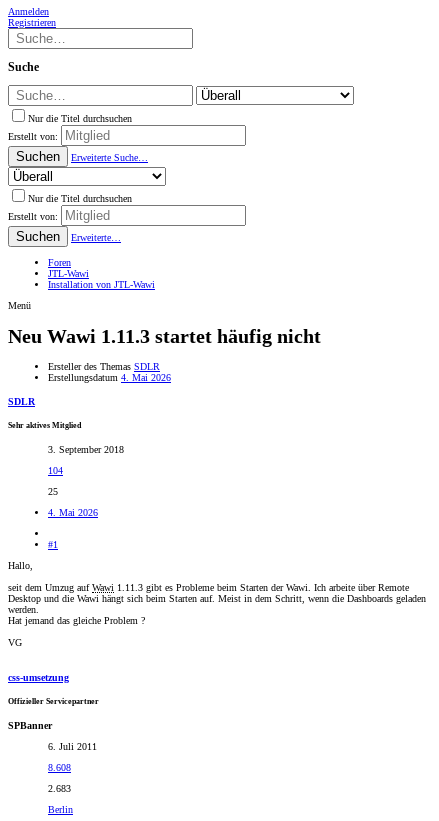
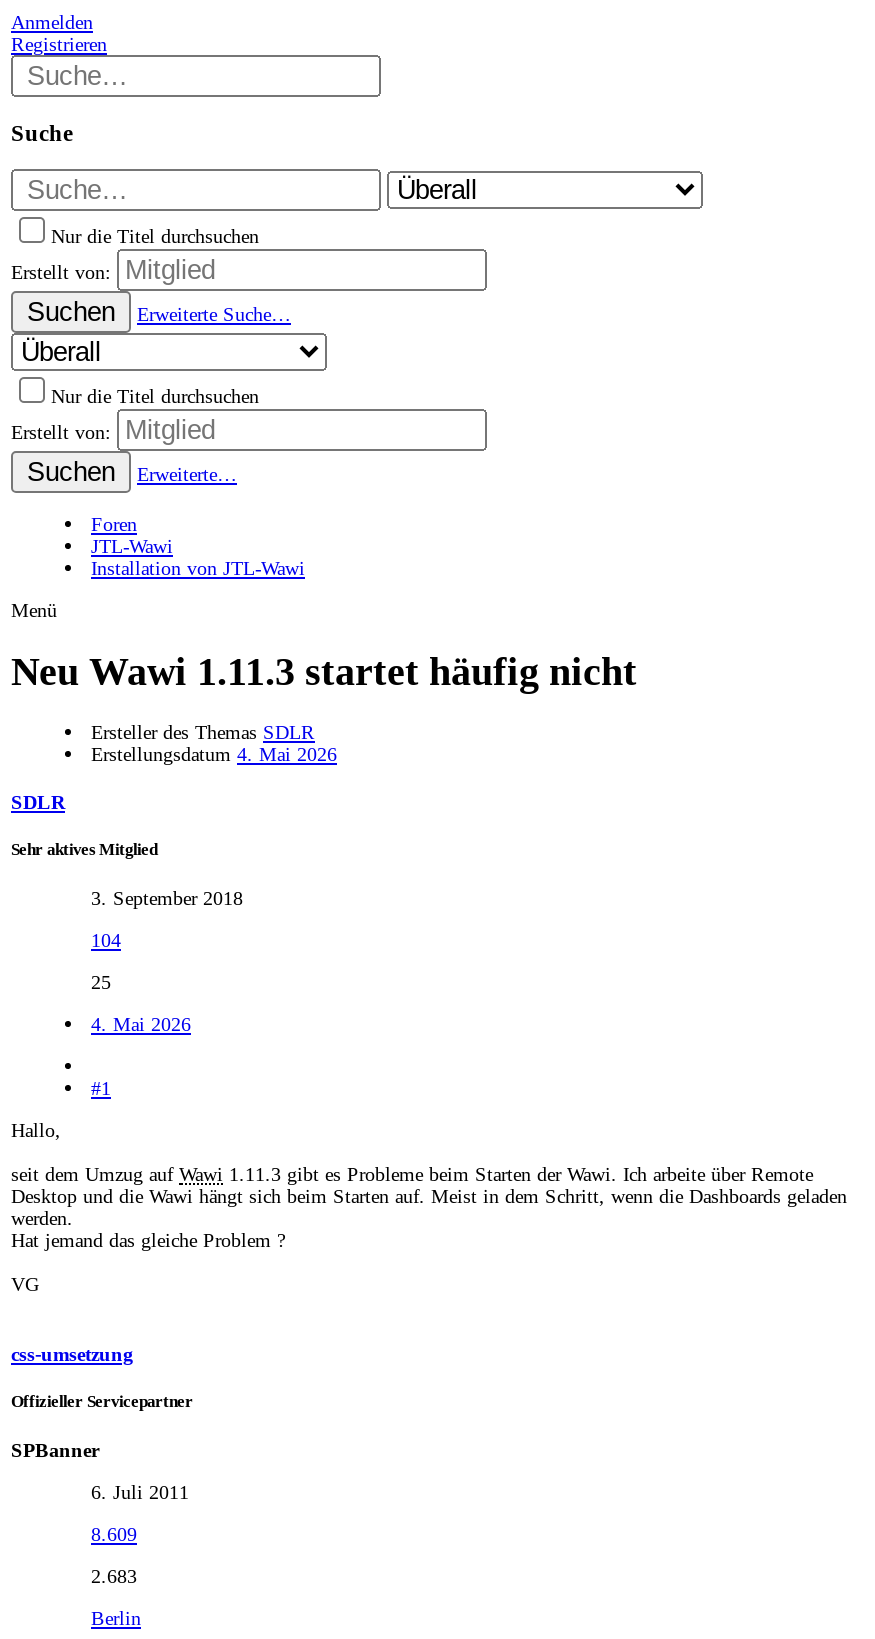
[48,762,71,773] 8.608 -> [91,1523,137,1545] 8.609

